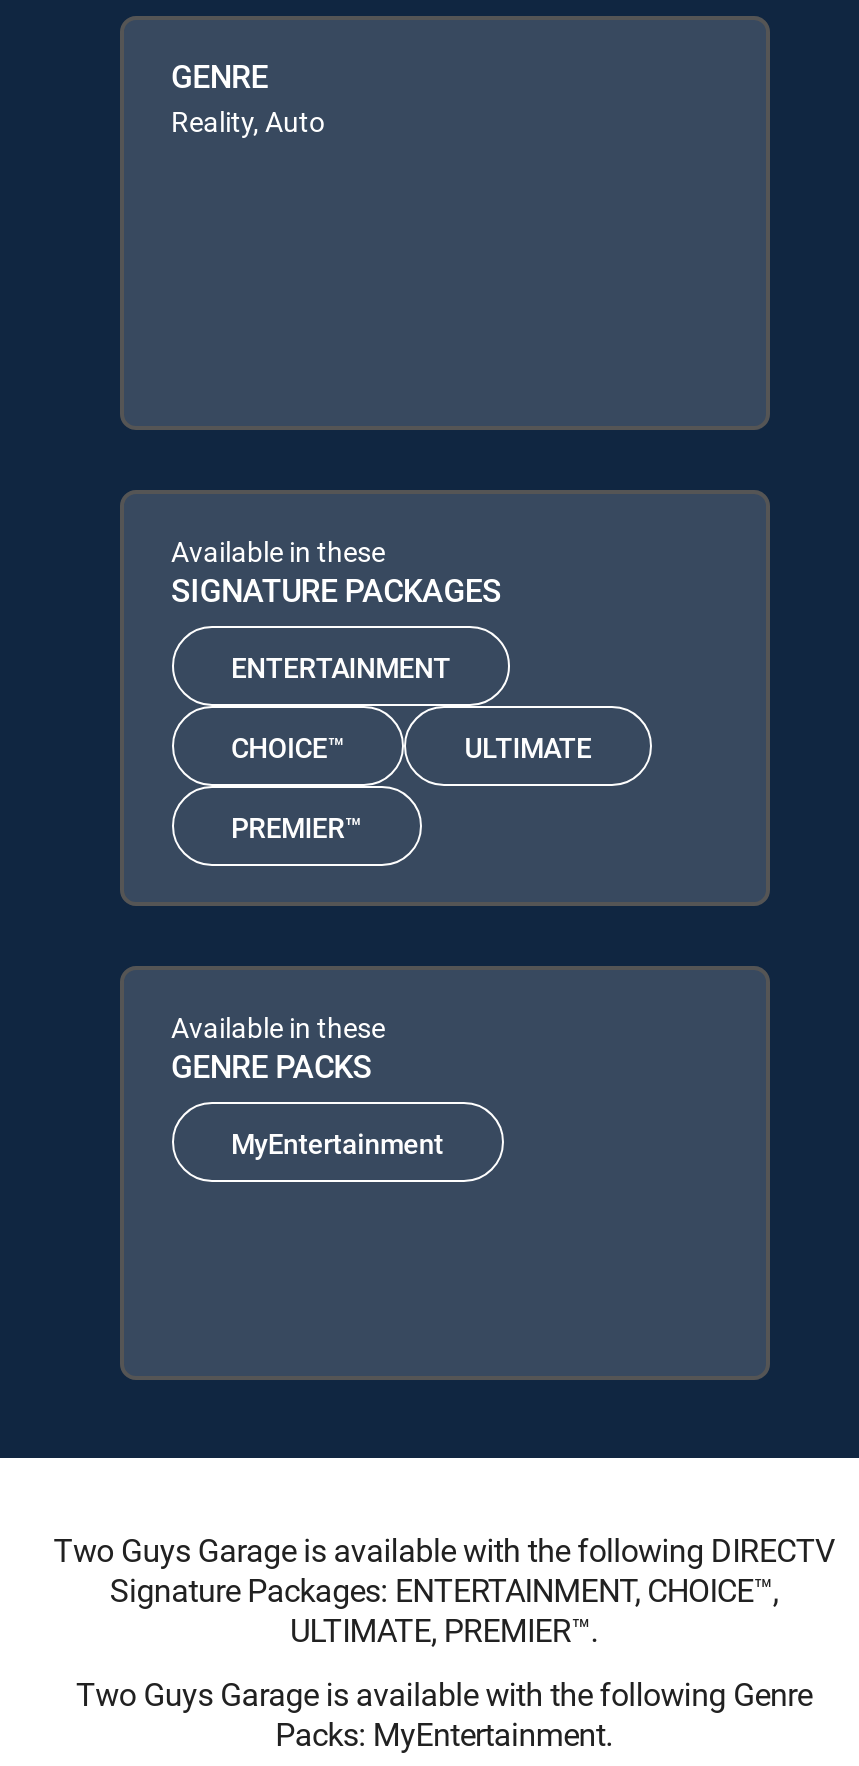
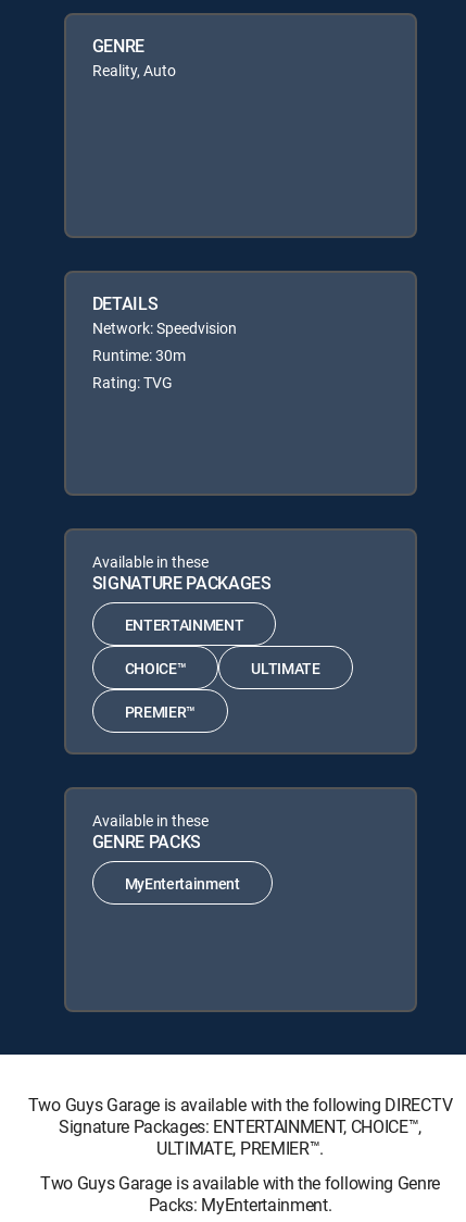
none -> [92,291,236,392] DETAILS | Network: Speedvision | Runtime: 30m | Rating: TVG

